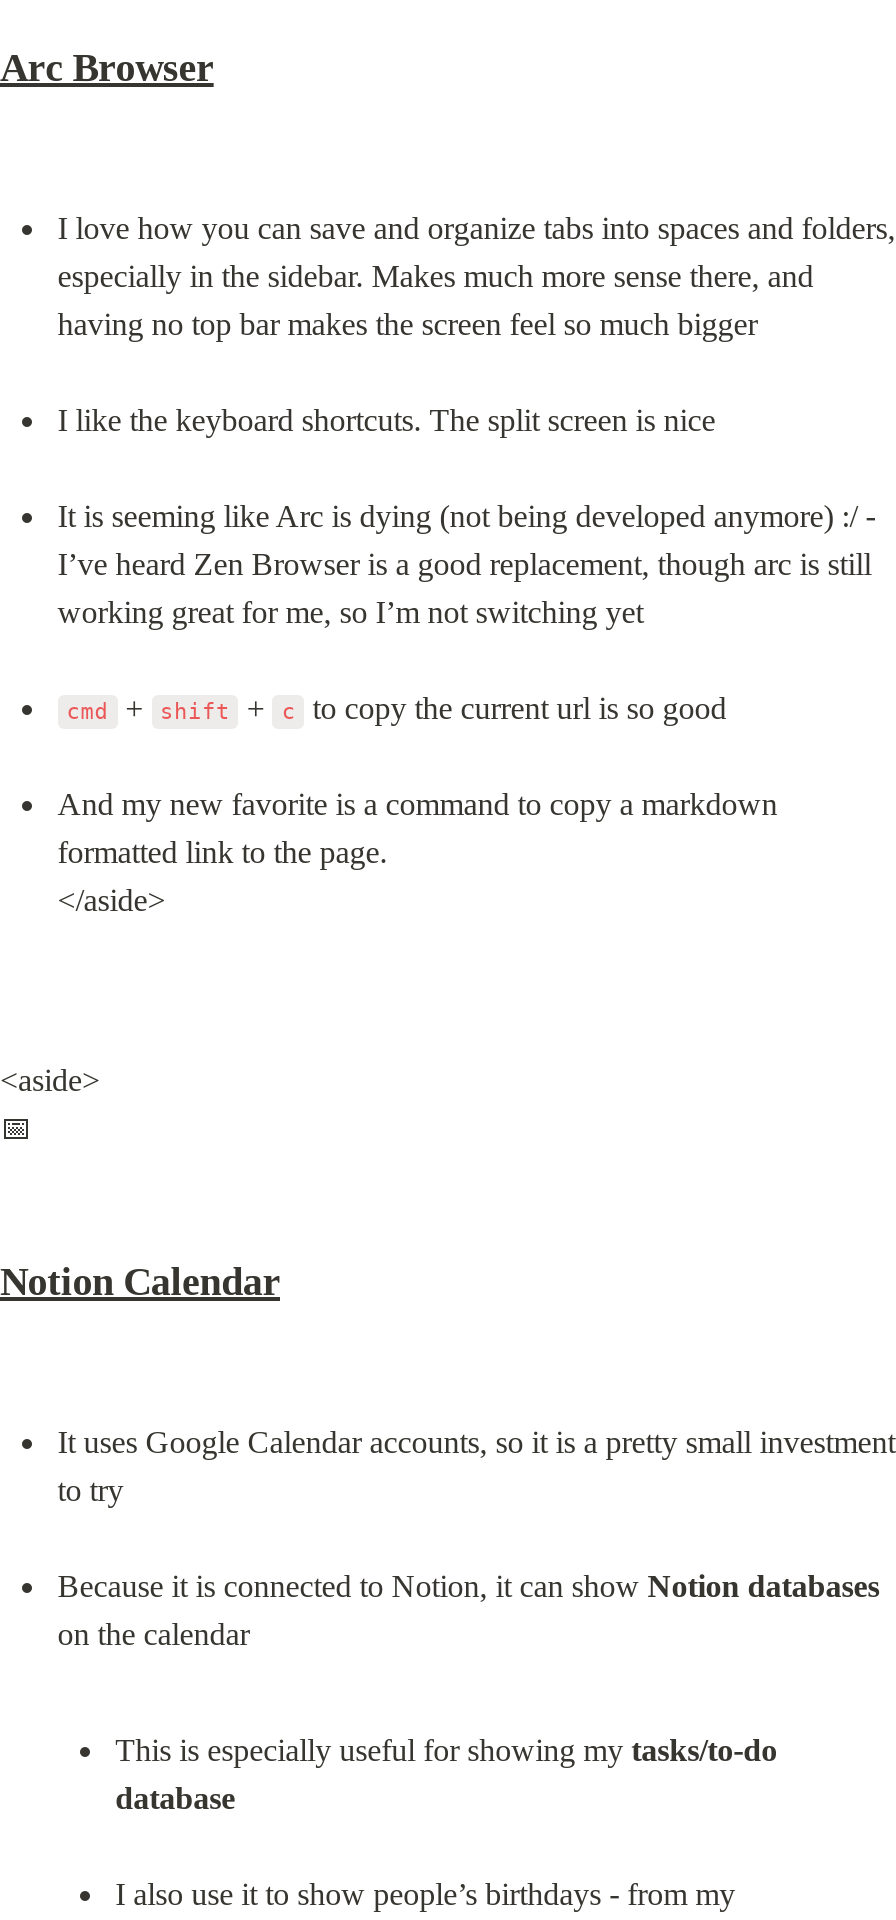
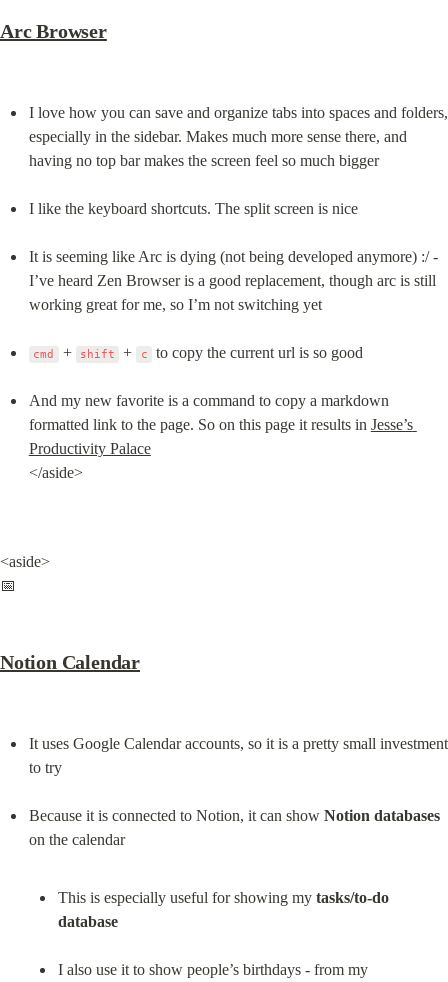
[58,835,388,869] formatted link to the page. -> [29,416,413,457] formatted link to the page. So on this page it results in Jesse’s | Productivity Palace

